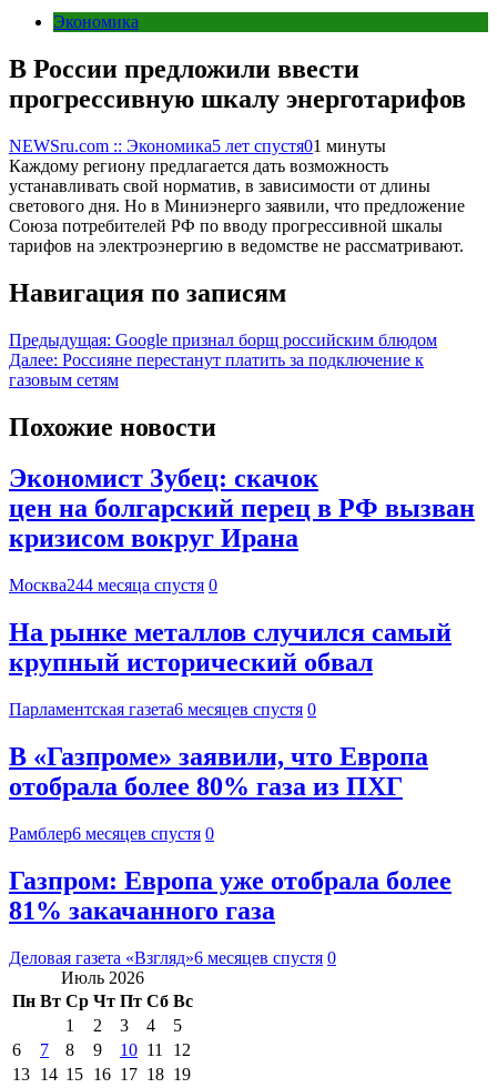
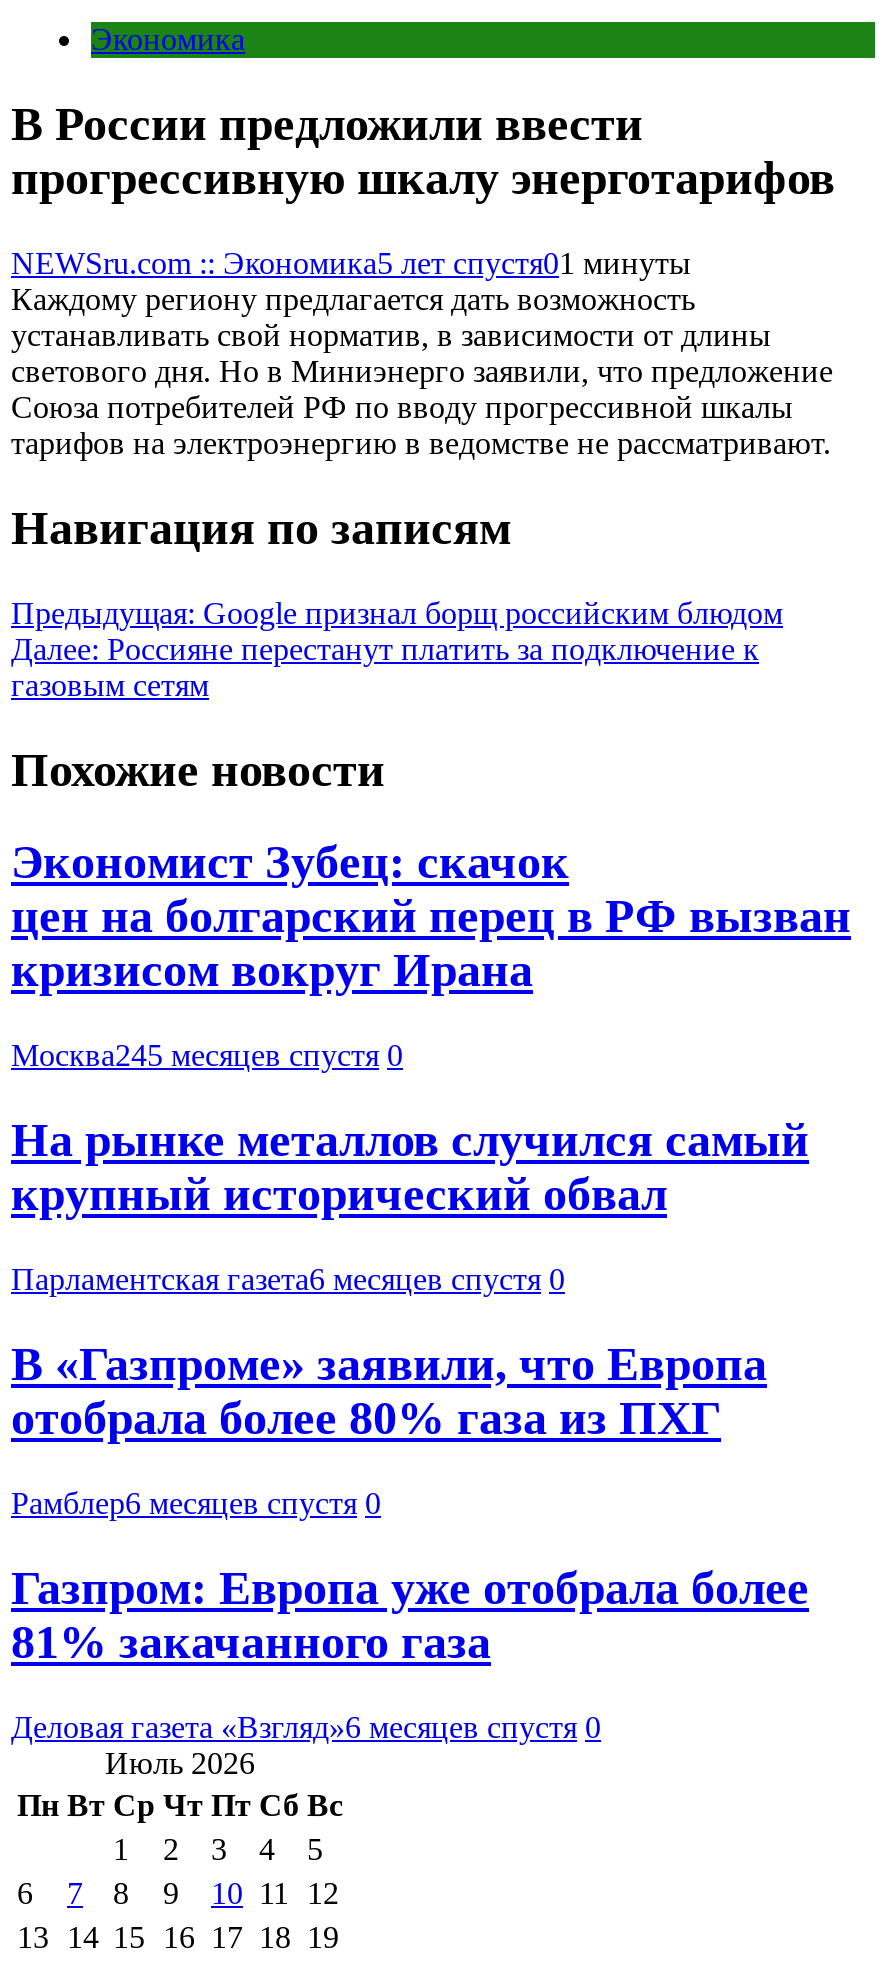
[9,576,217,595] Москва244 месяца спустя 0 -> [11,1039,403,1073] Москва245 месяцев спустя 0

